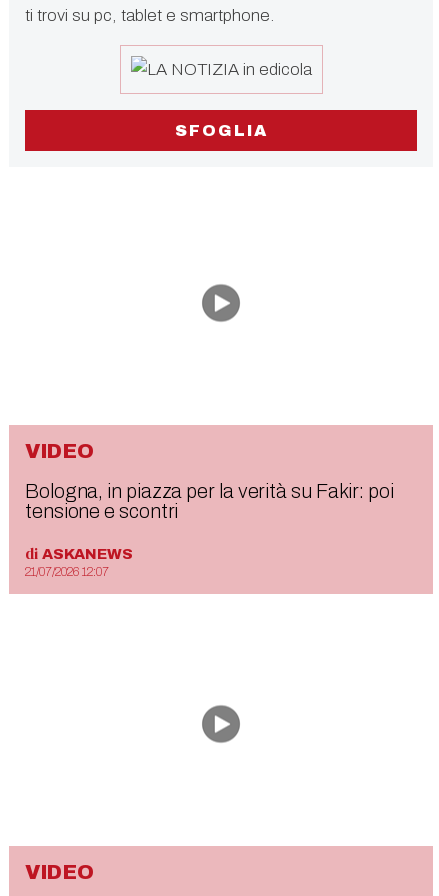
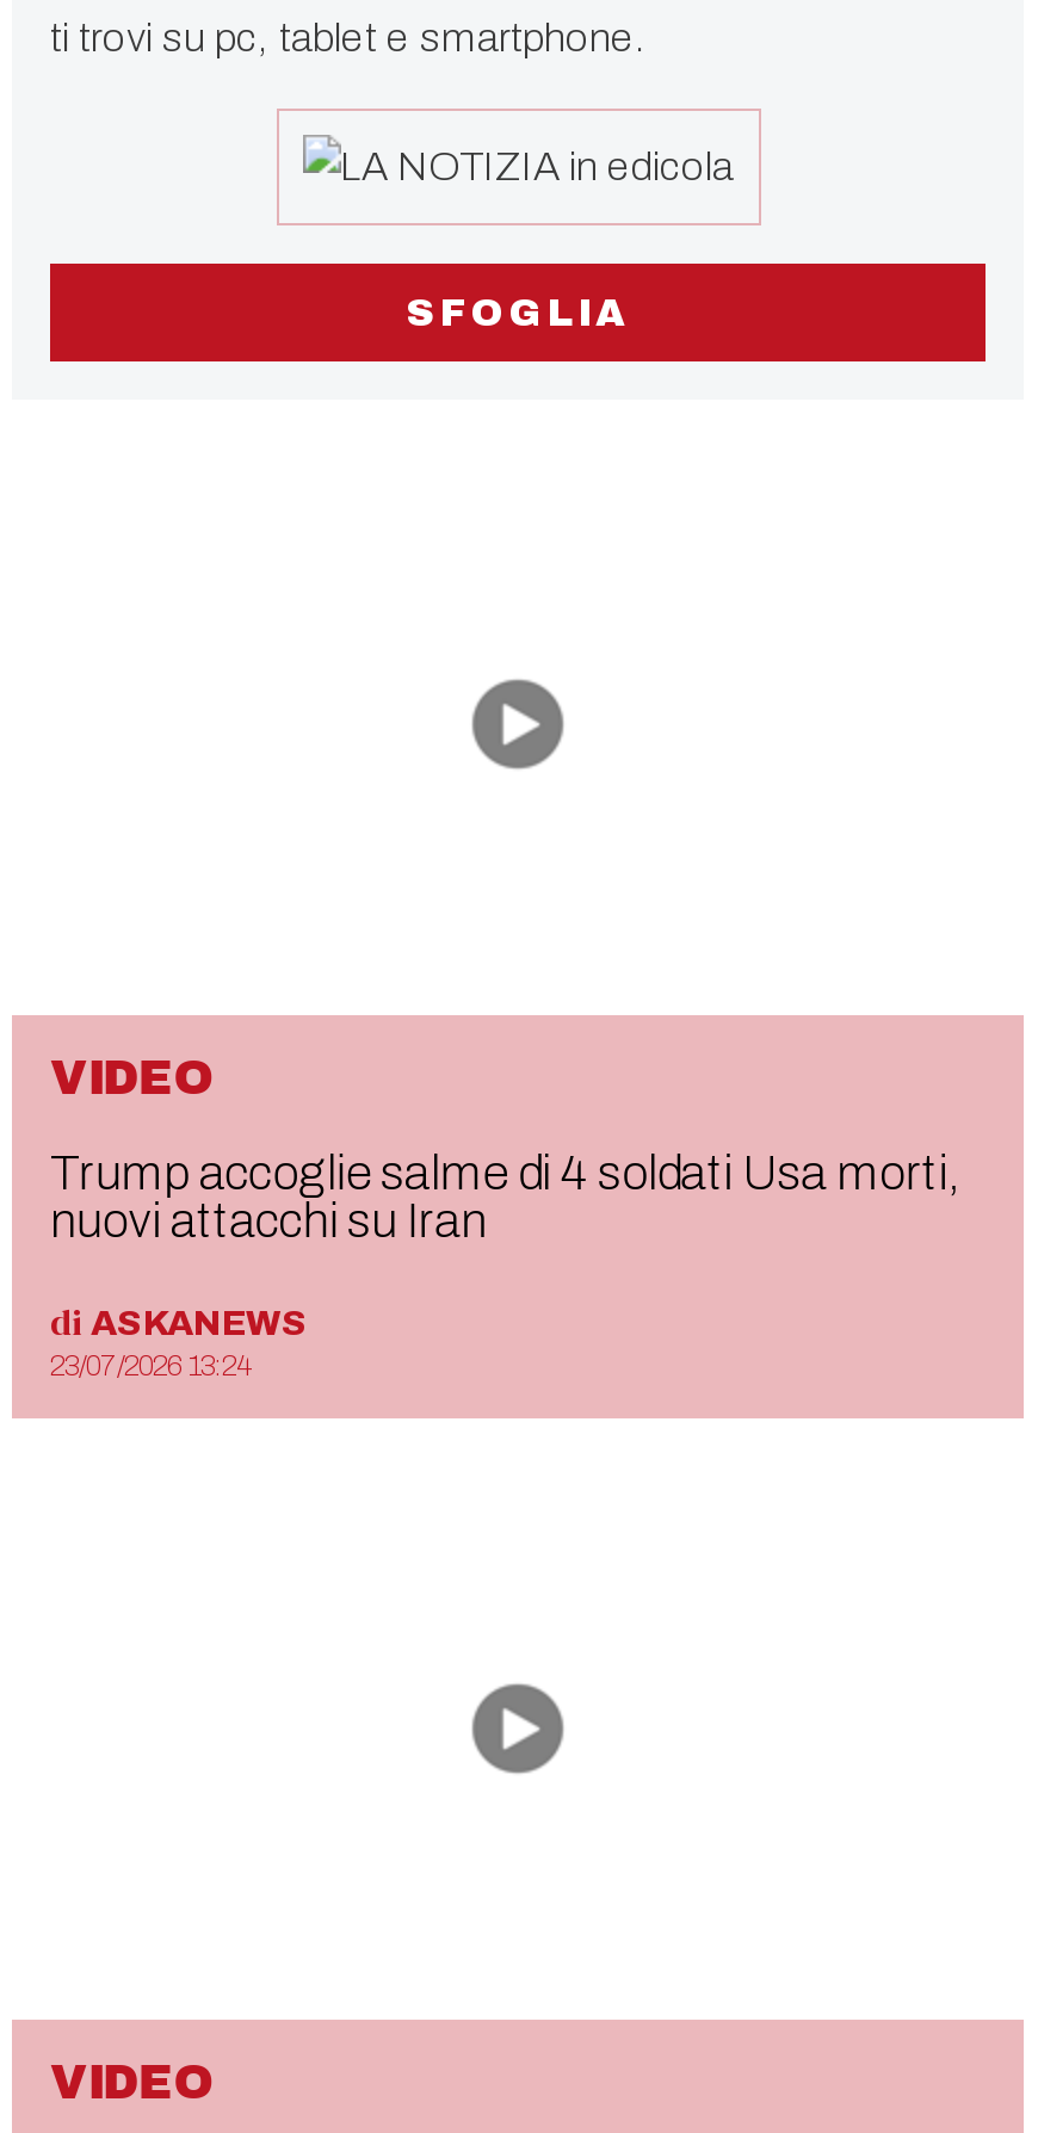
[25,480,394,522] Bologna, in piazza per la verità su Fakir: poi | tensione e scontri -> [50,1146,959,1246] Trump accoglie salme di 4 soldati Usa morti, | nuovi attacchi su Iran
[25,565,109,579] 21/07/2026 12:07 -> [50,1349,251,1382] 23/07/2026 13:24

